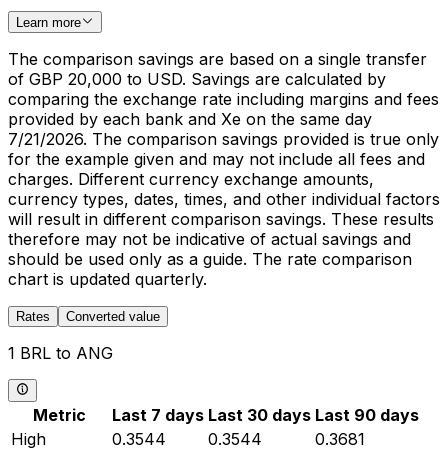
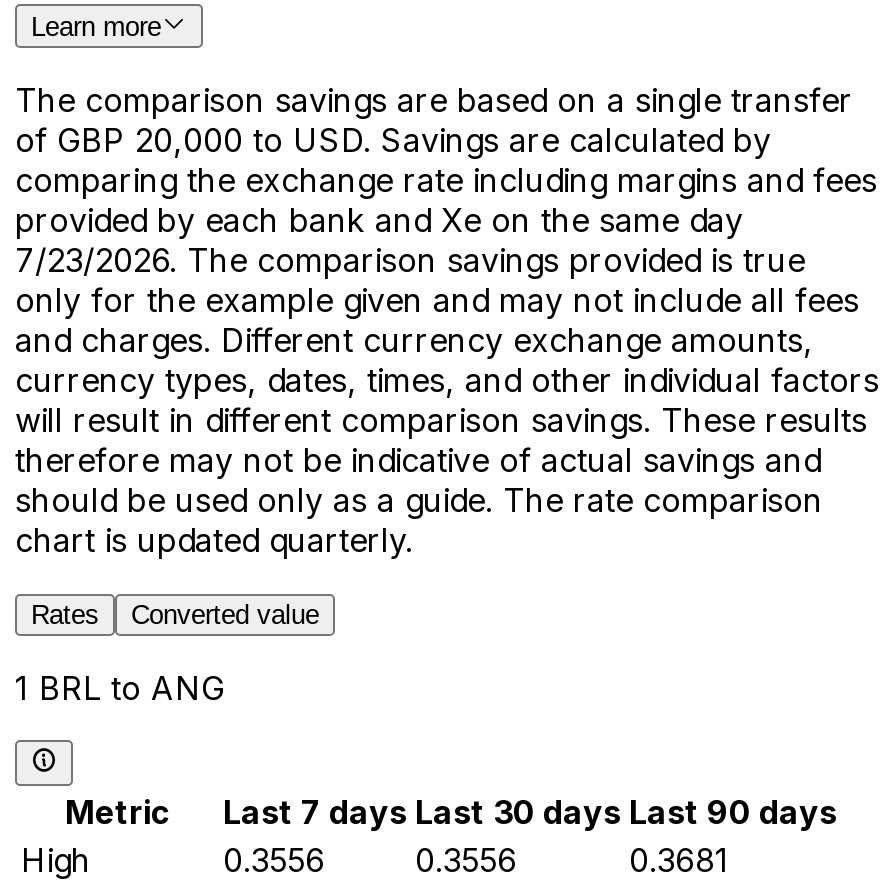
[8,129,439,189] 7/21/2026. The comparison savings provided is true only | for the example given and may not include all fees and | charges. Different currency exchange amounts, -> [15,241,859,361] 7/23/2026. The comparison savings provided is true | only for the example given and may not include all fees | and charges. Different currency exchange amounts,
[112,429,166,449] 0.3544 -> [223,839,325,879] 0.3556
[208,429,262,449] 0.3544 -> [415,839,517,879] 0.3556

